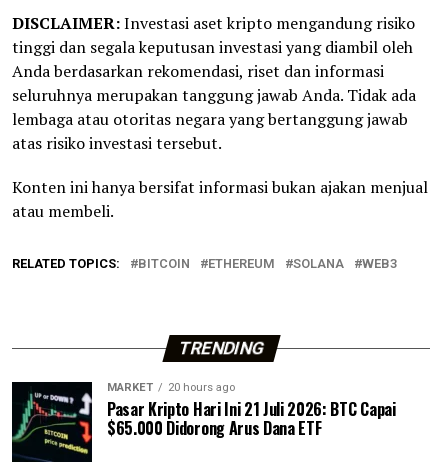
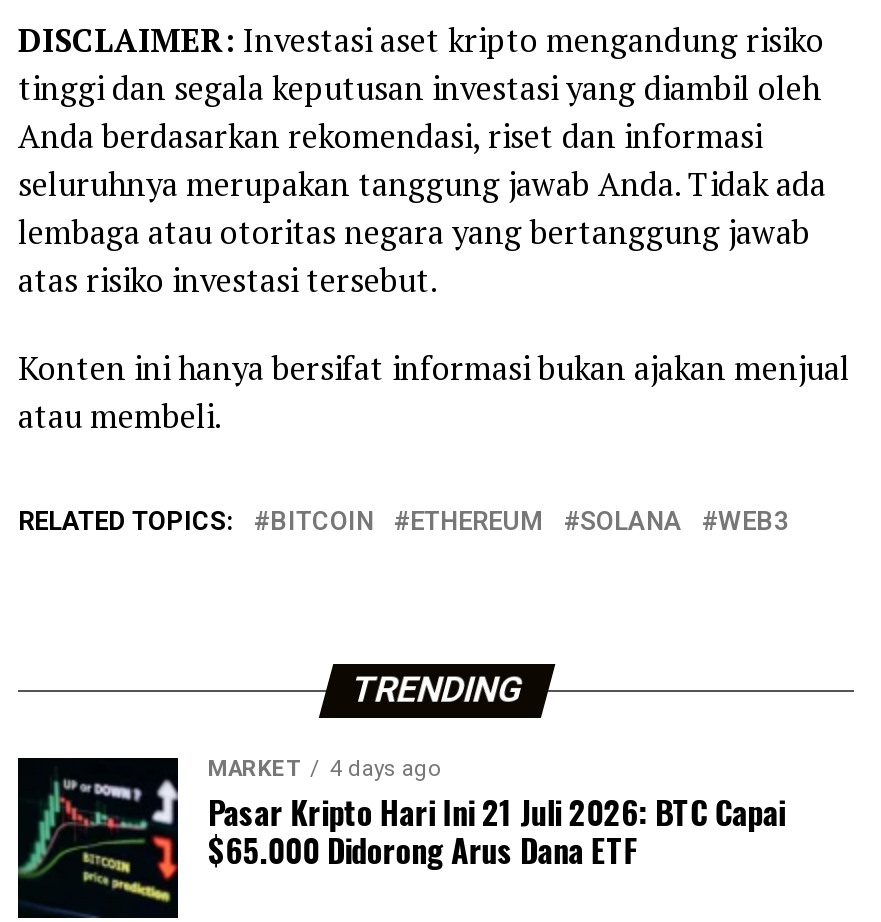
[107,381,235,394] MARKET 20 hours ago -> [208,756,440,782] MARKET 4 days ago

